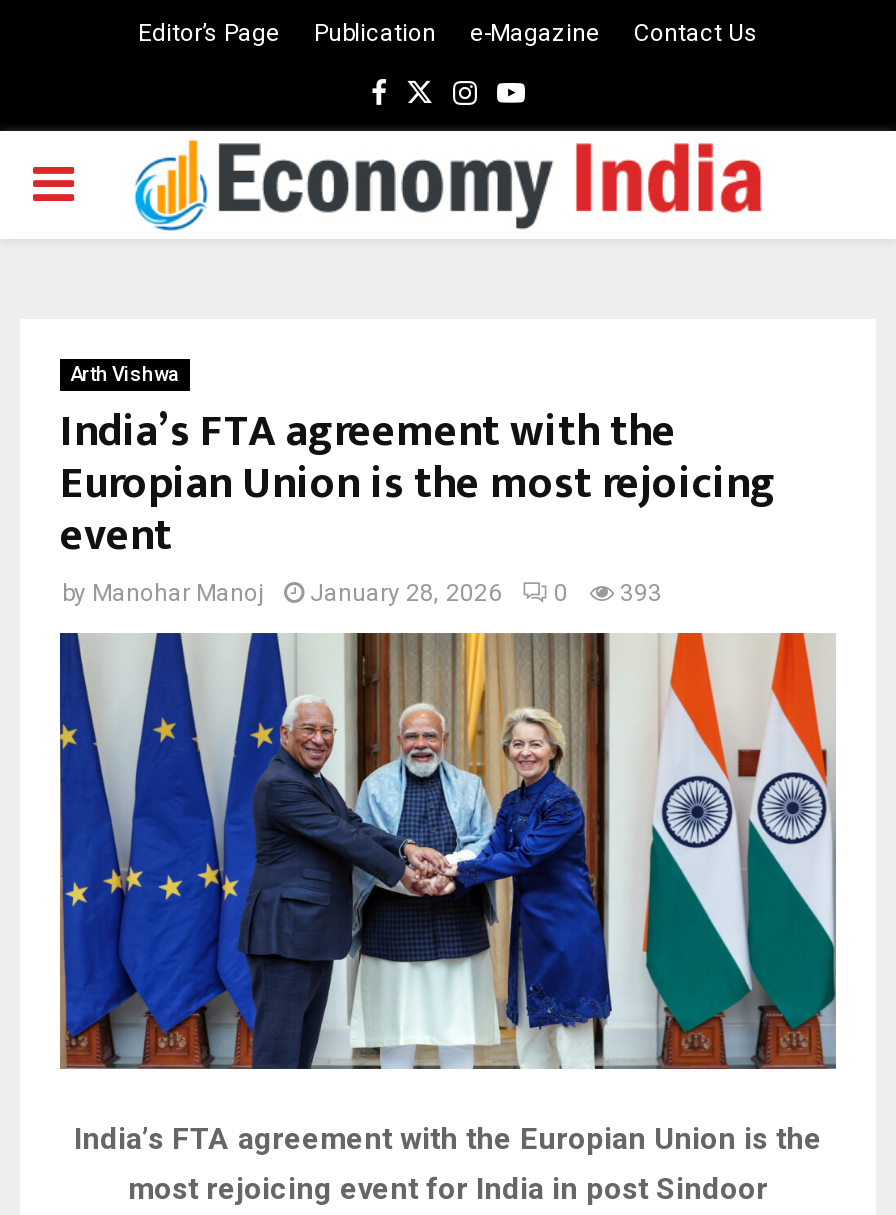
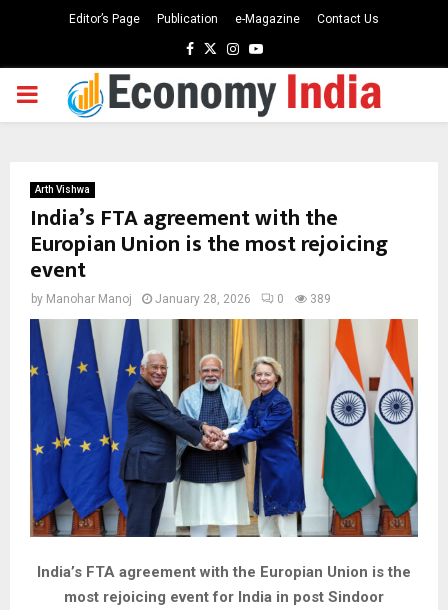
[62,579,662,607] by Manohar Manoj January 28, 2026 0 393 -> [31,292,331,306] by Manohar Manoj January 28, 2026 0 389

